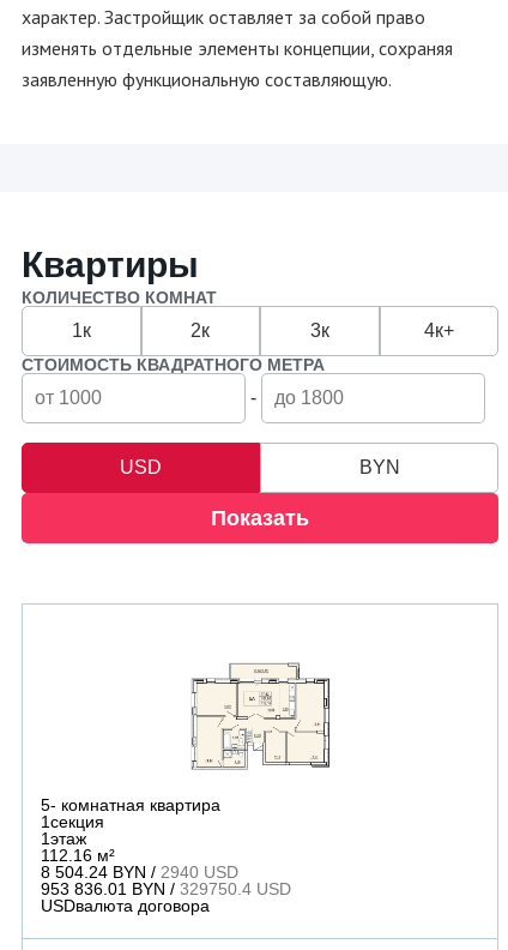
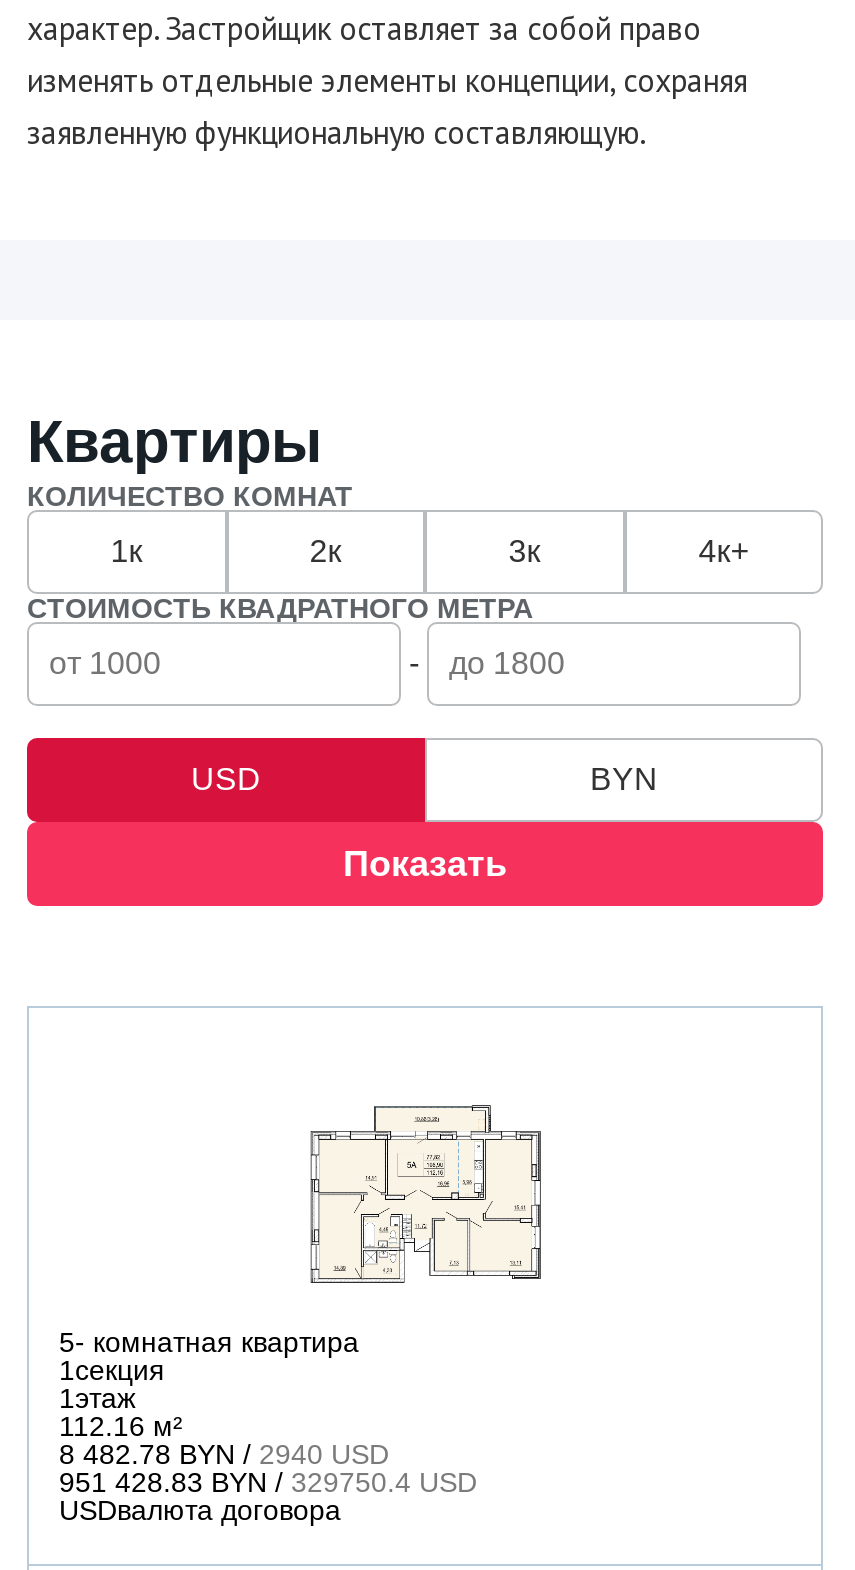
[41,862,238,882] 8 504.24 BYN / 2940 USD -> [59,1438,389,1470] 8 482.78 BYN / 2940 USD
[41,879,291,898] 953 836.01 BYN / 329750.4 USD -> [59,1466,477,1498] 951 428.83 BYN / 329750.4 USD

